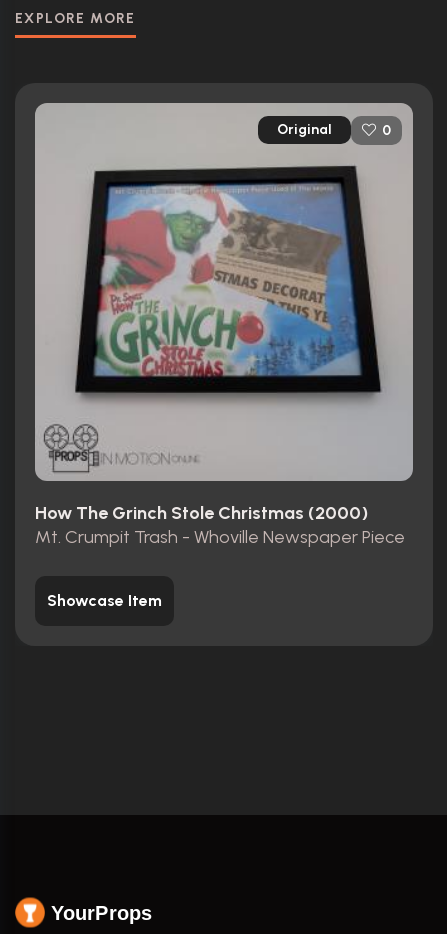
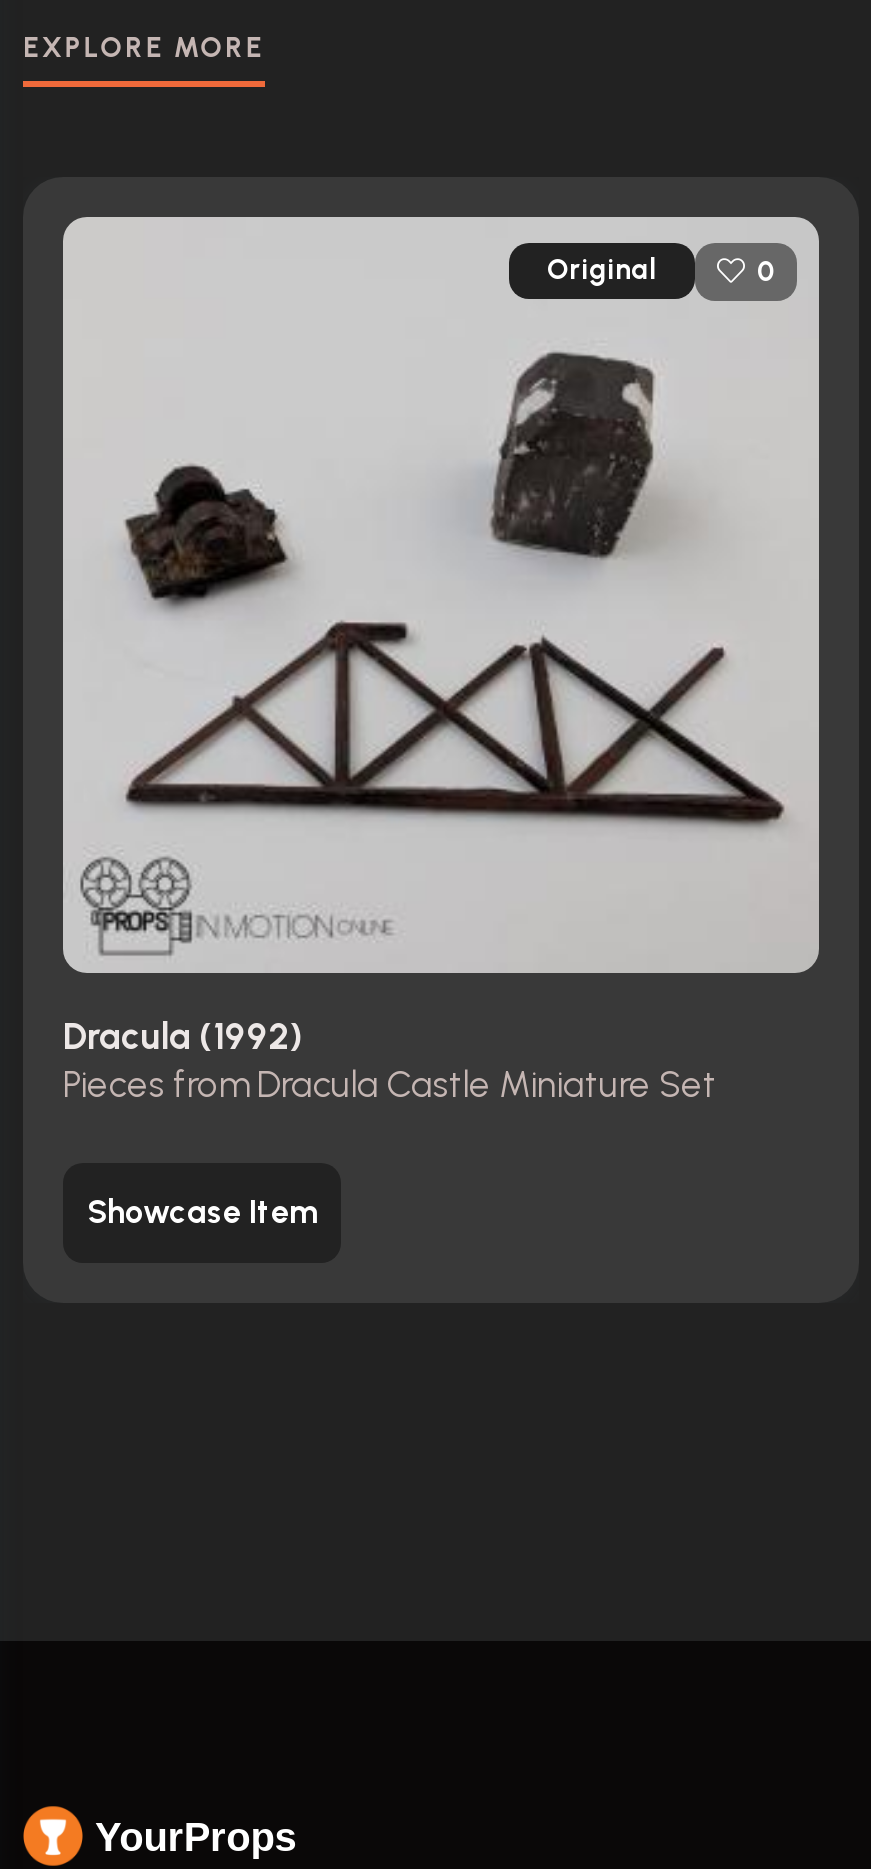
[35,103,413,548] [image] | How The Grinch Stole Christmas (2000) | Mt. Crumpit Trash - Whoville Newspaper Piece -> [63,219,817,1107] [image] | Dracula (1992) | Pieces from Dracula Castle Miniature Set

